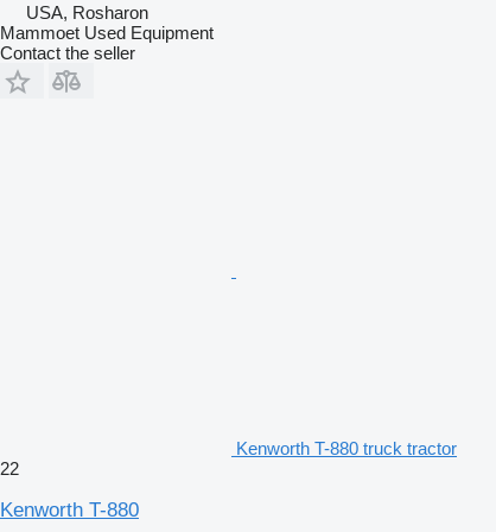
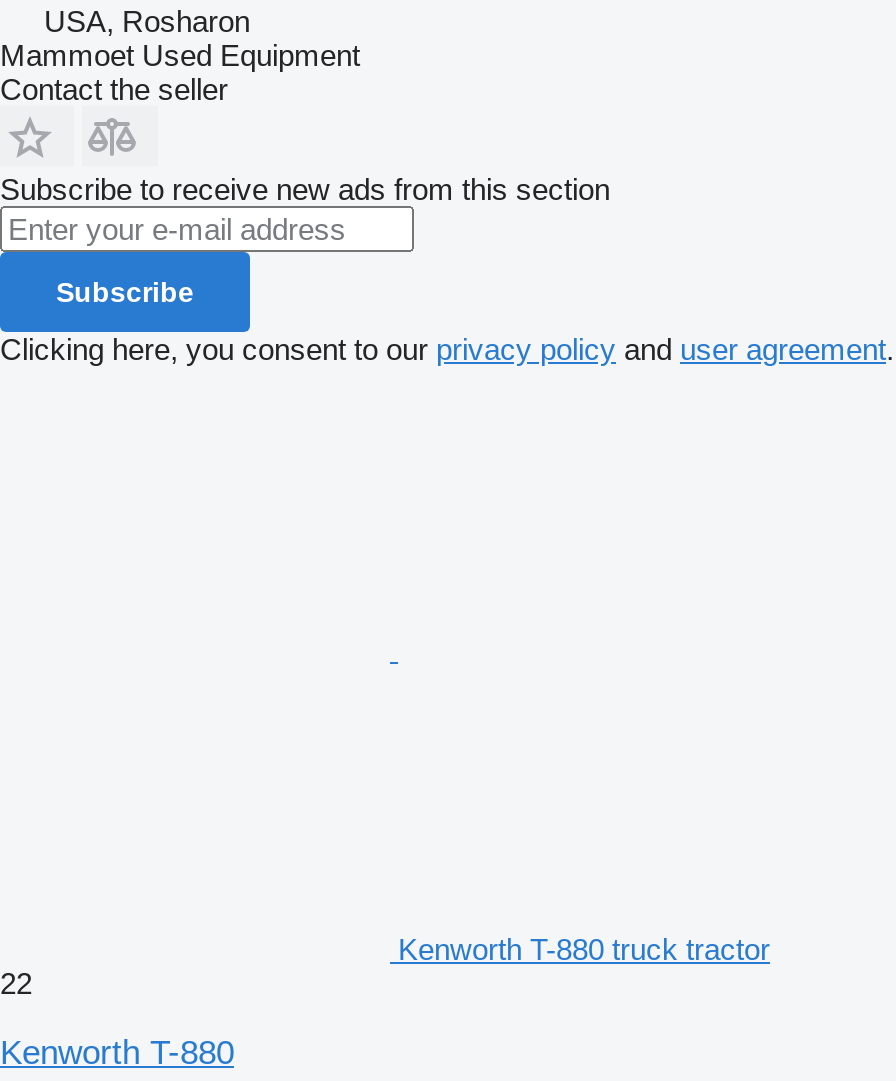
none -> [0,172,894,366] Subscribe to receive new ads from this section | Subscribe | Clicking here, you consent to our privacy policy and user agreement.

